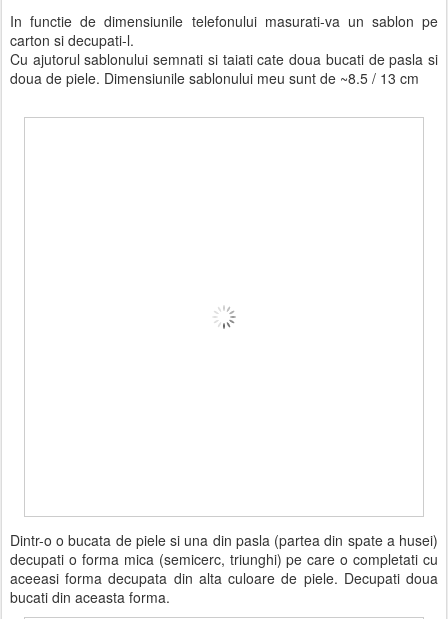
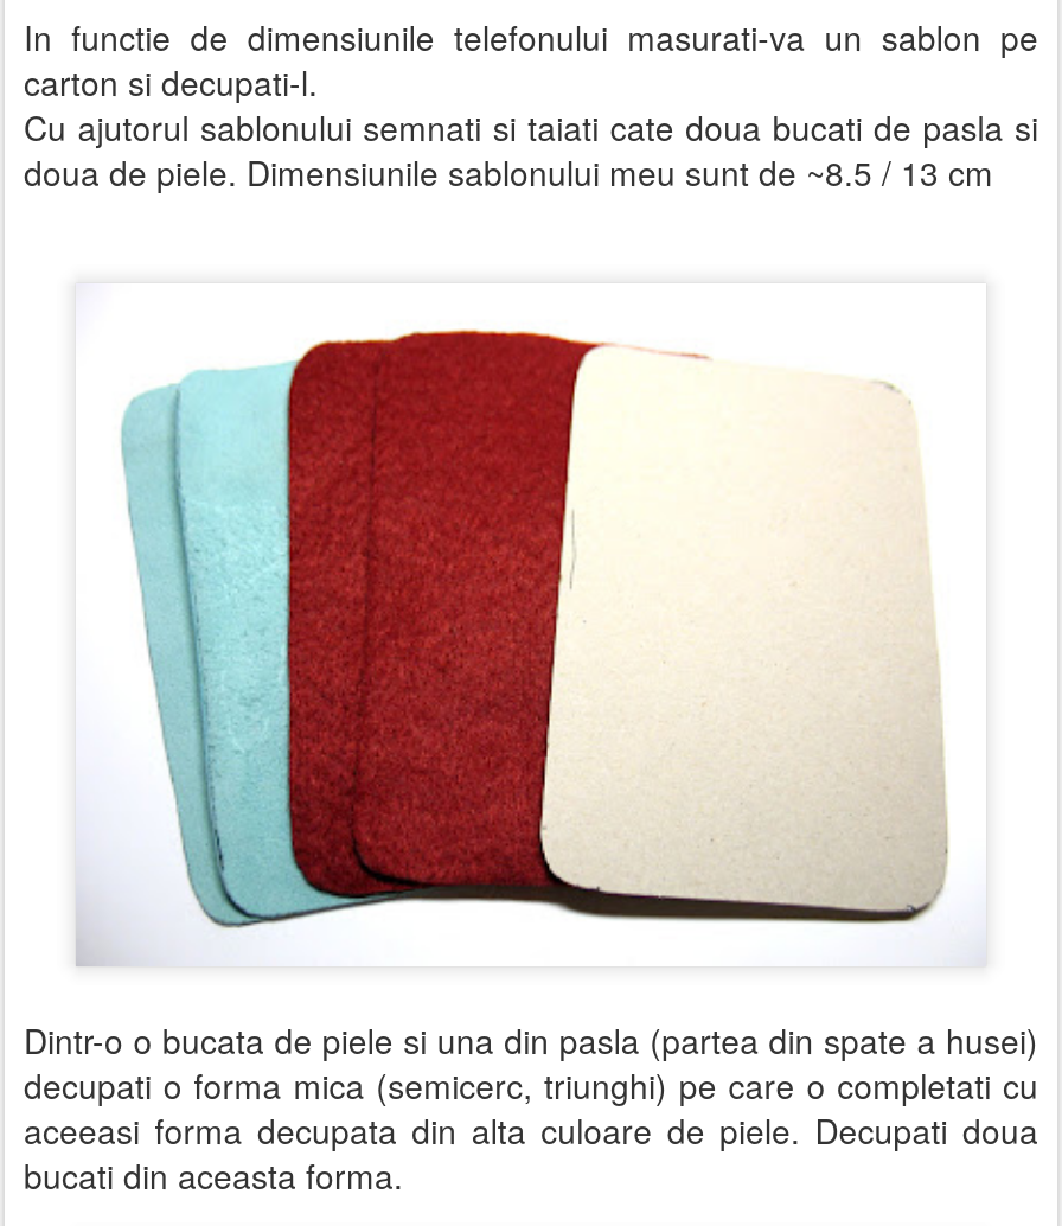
none -> [73,327,951,968] [image]

